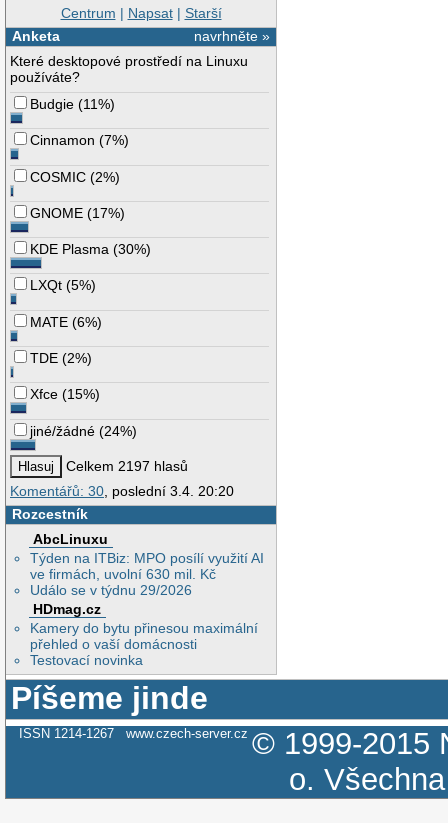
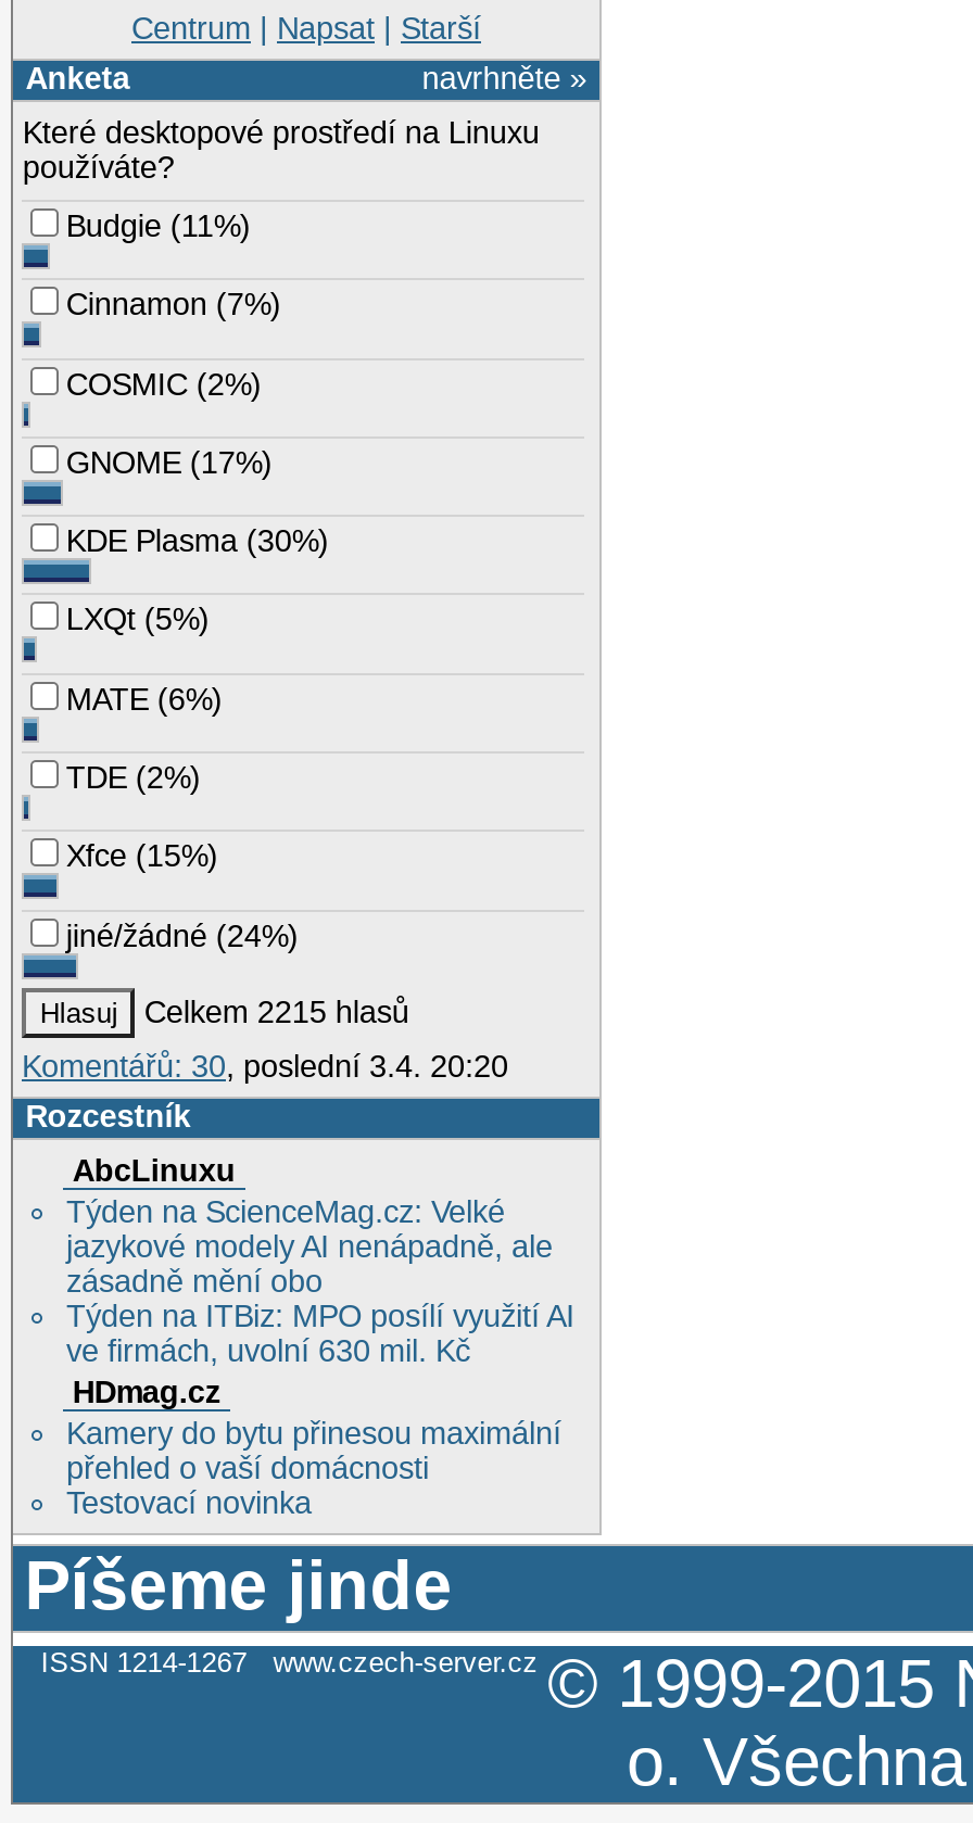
[62,458,188,474] Celkem 2197 hlasů -> [135,995,409,1030] Celkem 2215 hlasů
none -> [66,1194,553,1298] Týden na ScienceMag.cz: Velké | jazykové modely AI nenápadně, ale | zásadně mění obo
moved [30,550,264,582] -> [66,1298,574,1368]: Týden na ITBiz: MPO posílí využití AI | ve firmách, uvolní 630 mil. Kč
[30,582,192,598] Událo se v týdnu 29/2026 -> none

